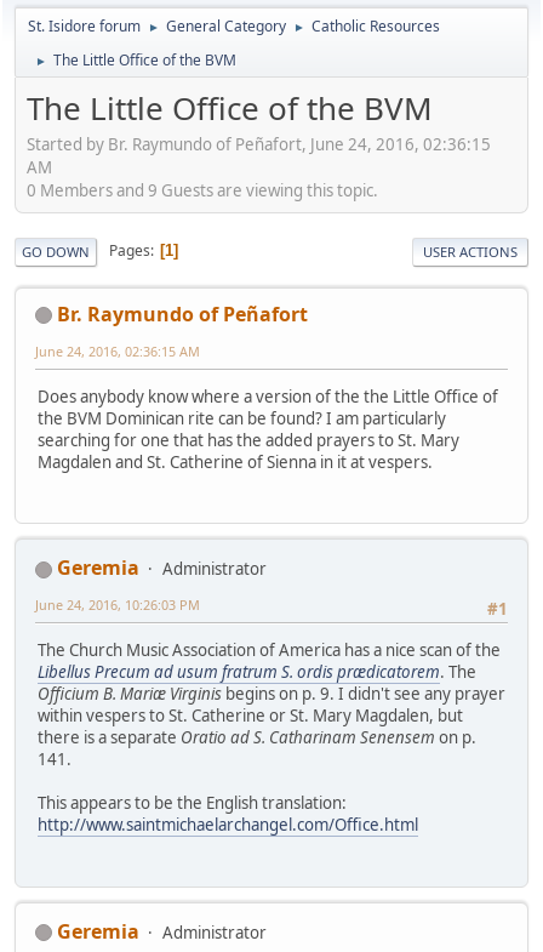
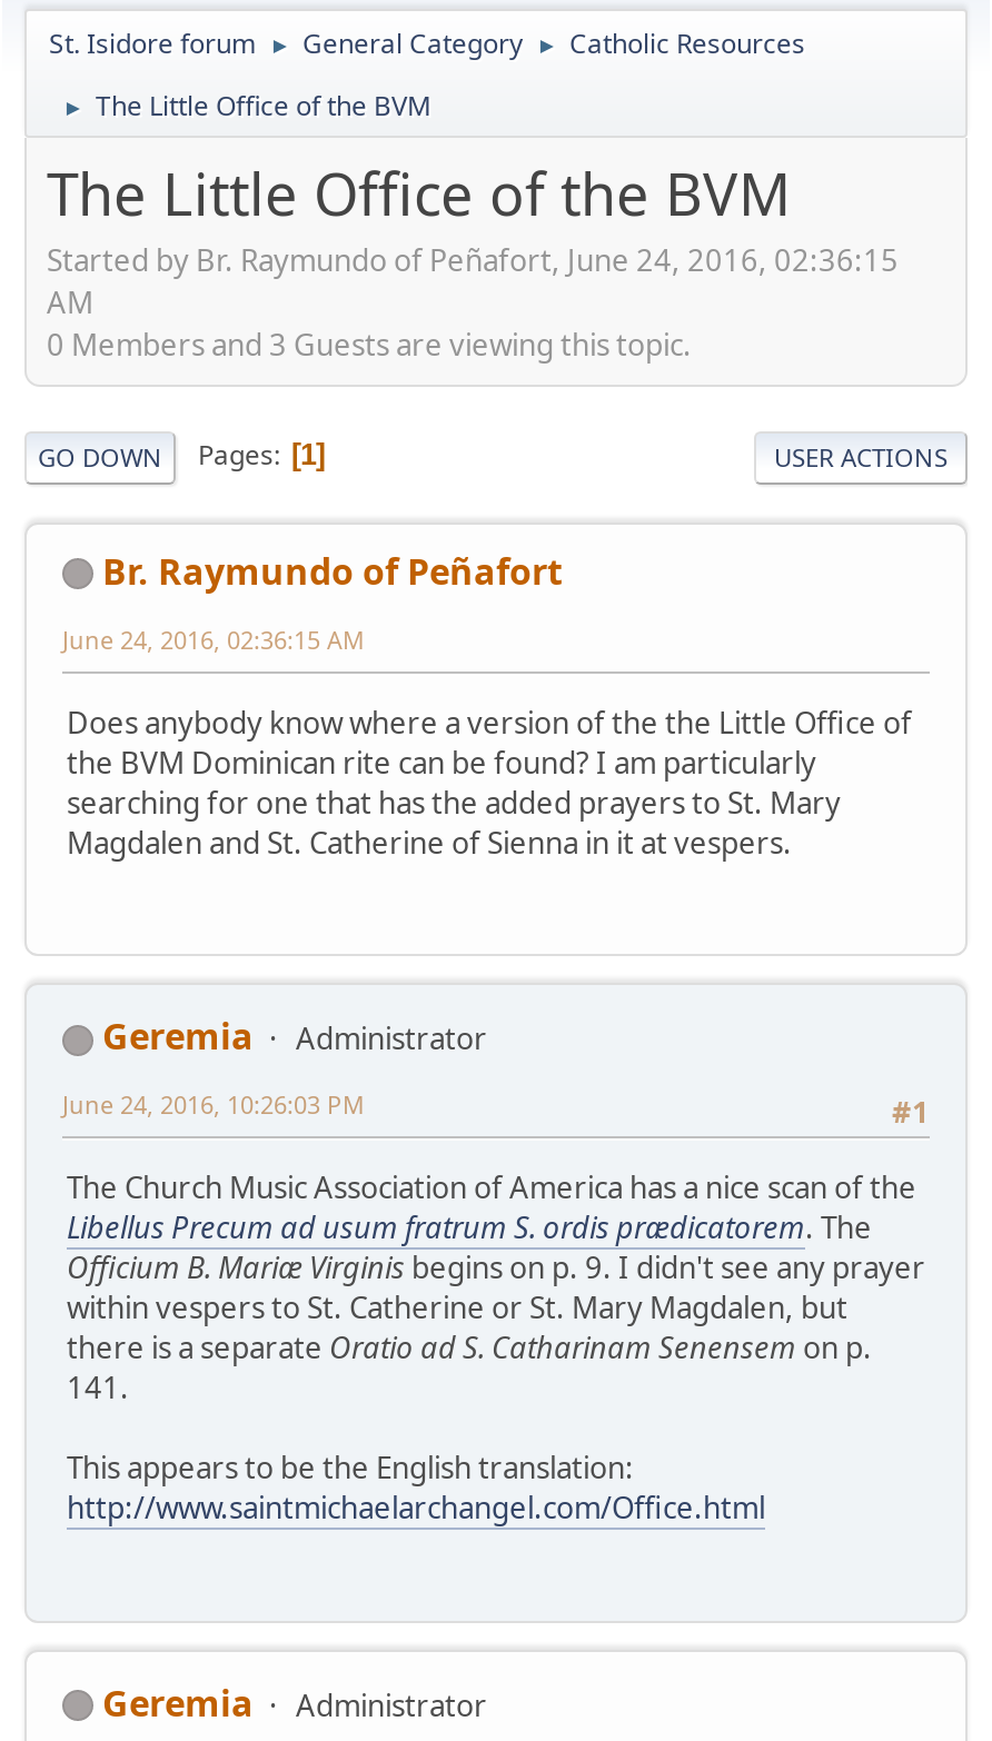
[27,179,378,201] 0 Members and 9 Guests are viewing this topic. -> [47,324,692,364] 0 Members and 3 Guests are viewing this topic.

